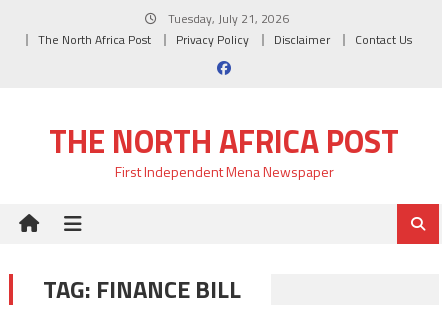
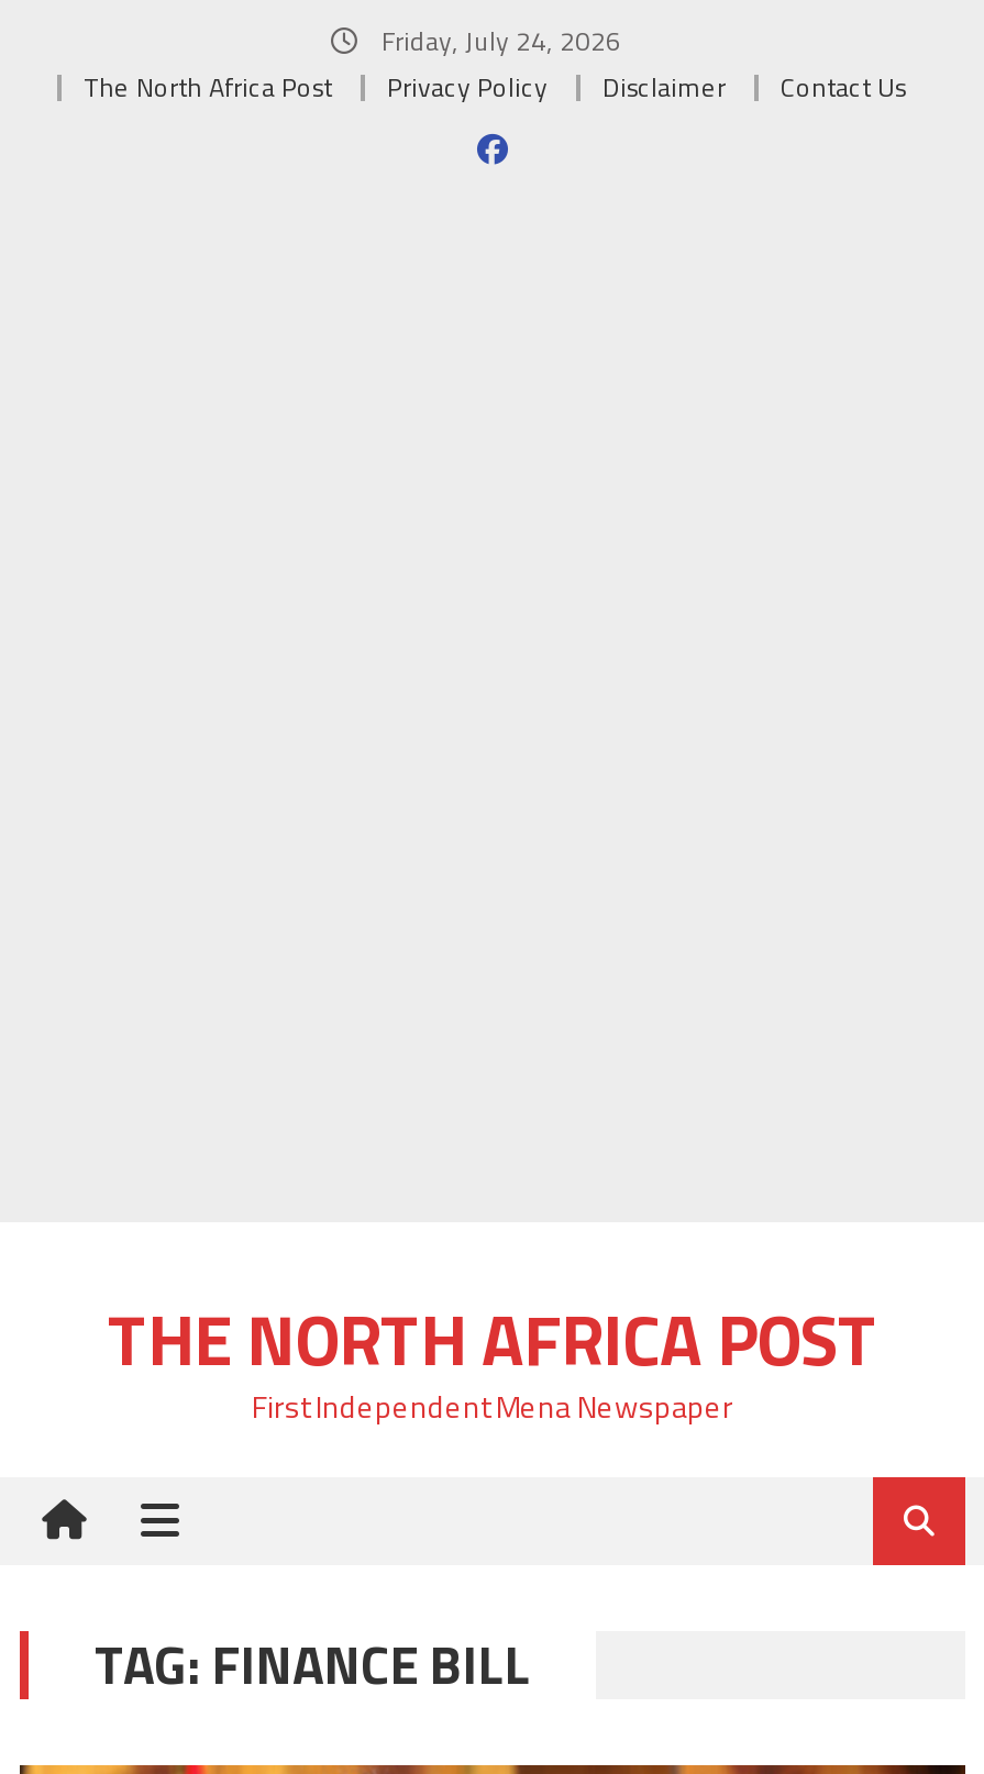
[164,9,288,28] Tuesday, July 21, 2026 -> [375,20,621,62] Friday, July 24, 2026

